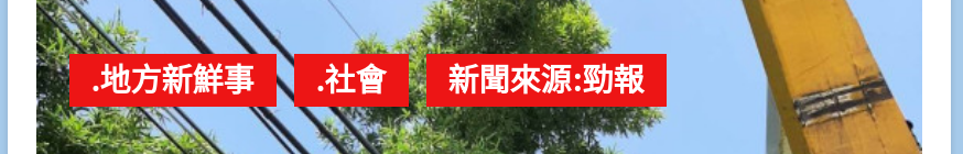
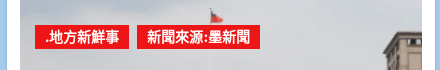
[316,59,644,101] .社會 | 新聞來源:勁報 -> [147,27,250,46] 新聞來源:墨新聞

